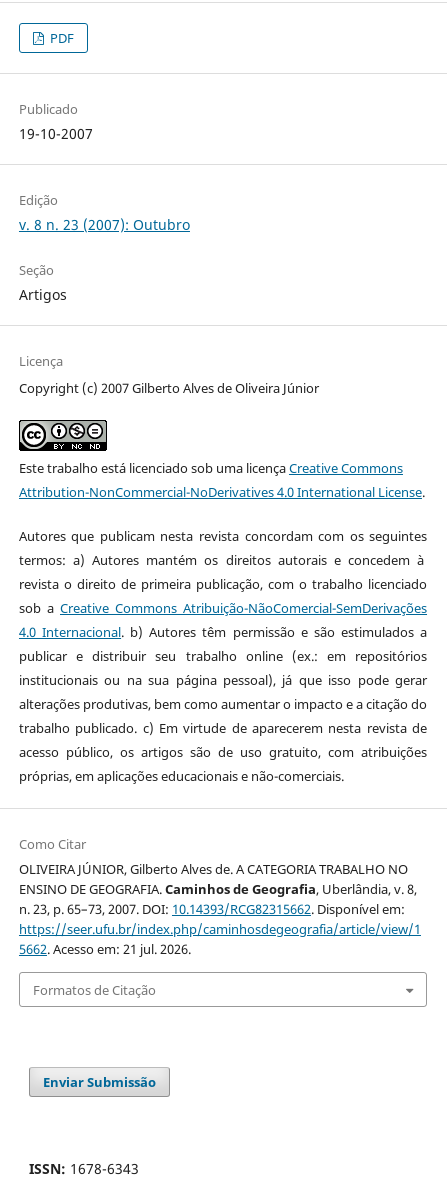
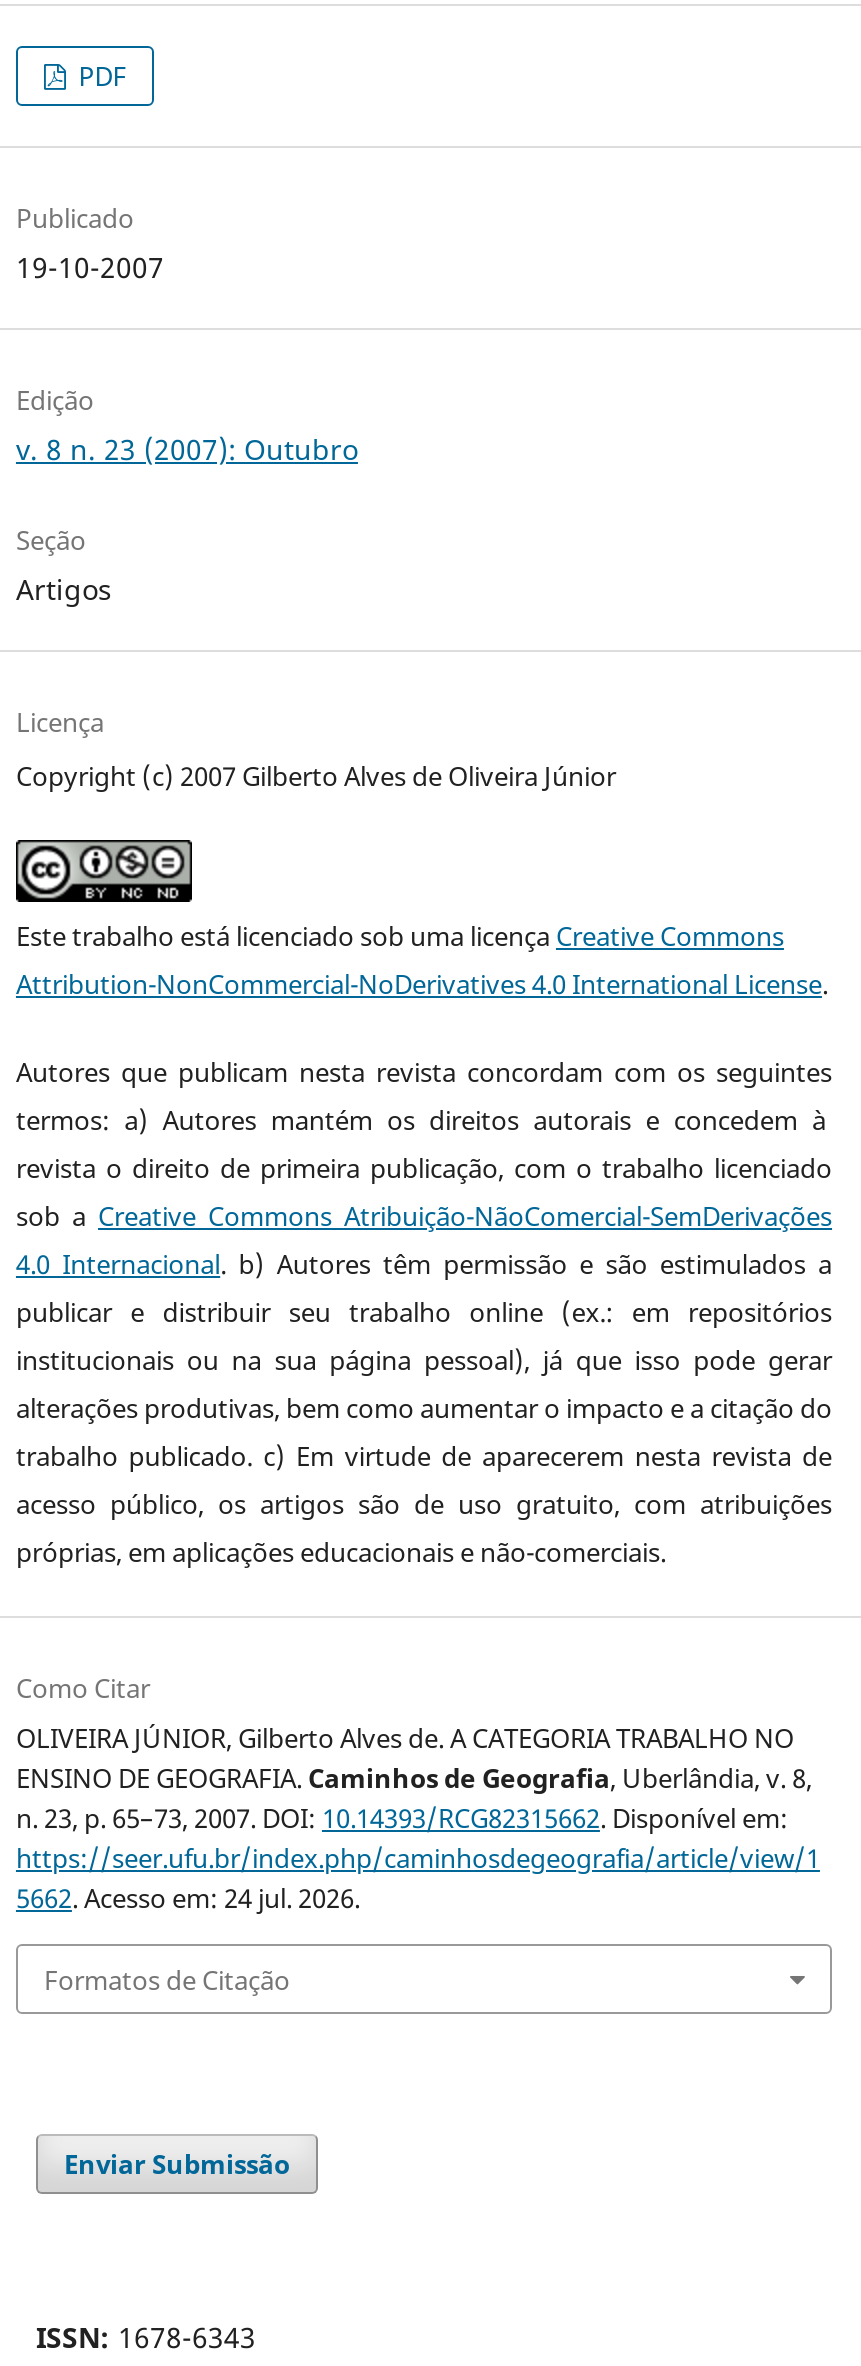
[19,940,191,958] 5662. Acesso em: 21 jul. 2026. -> [16,1881,360,1917] 5662. Acesso em: 24 jul. 2026.

